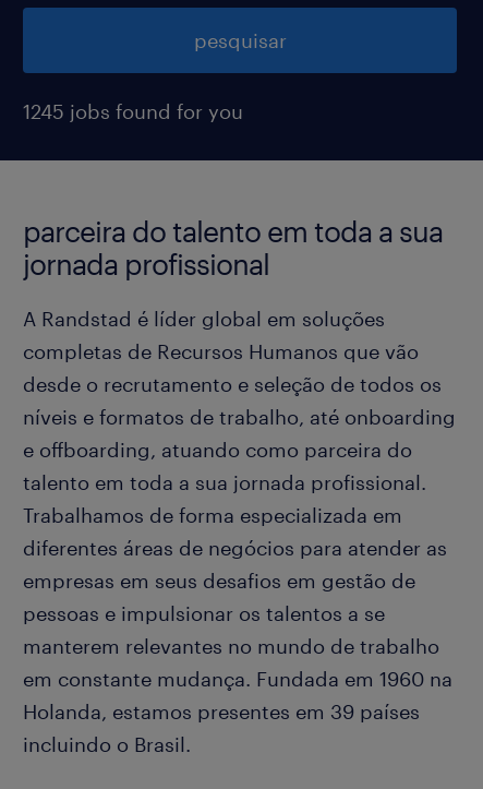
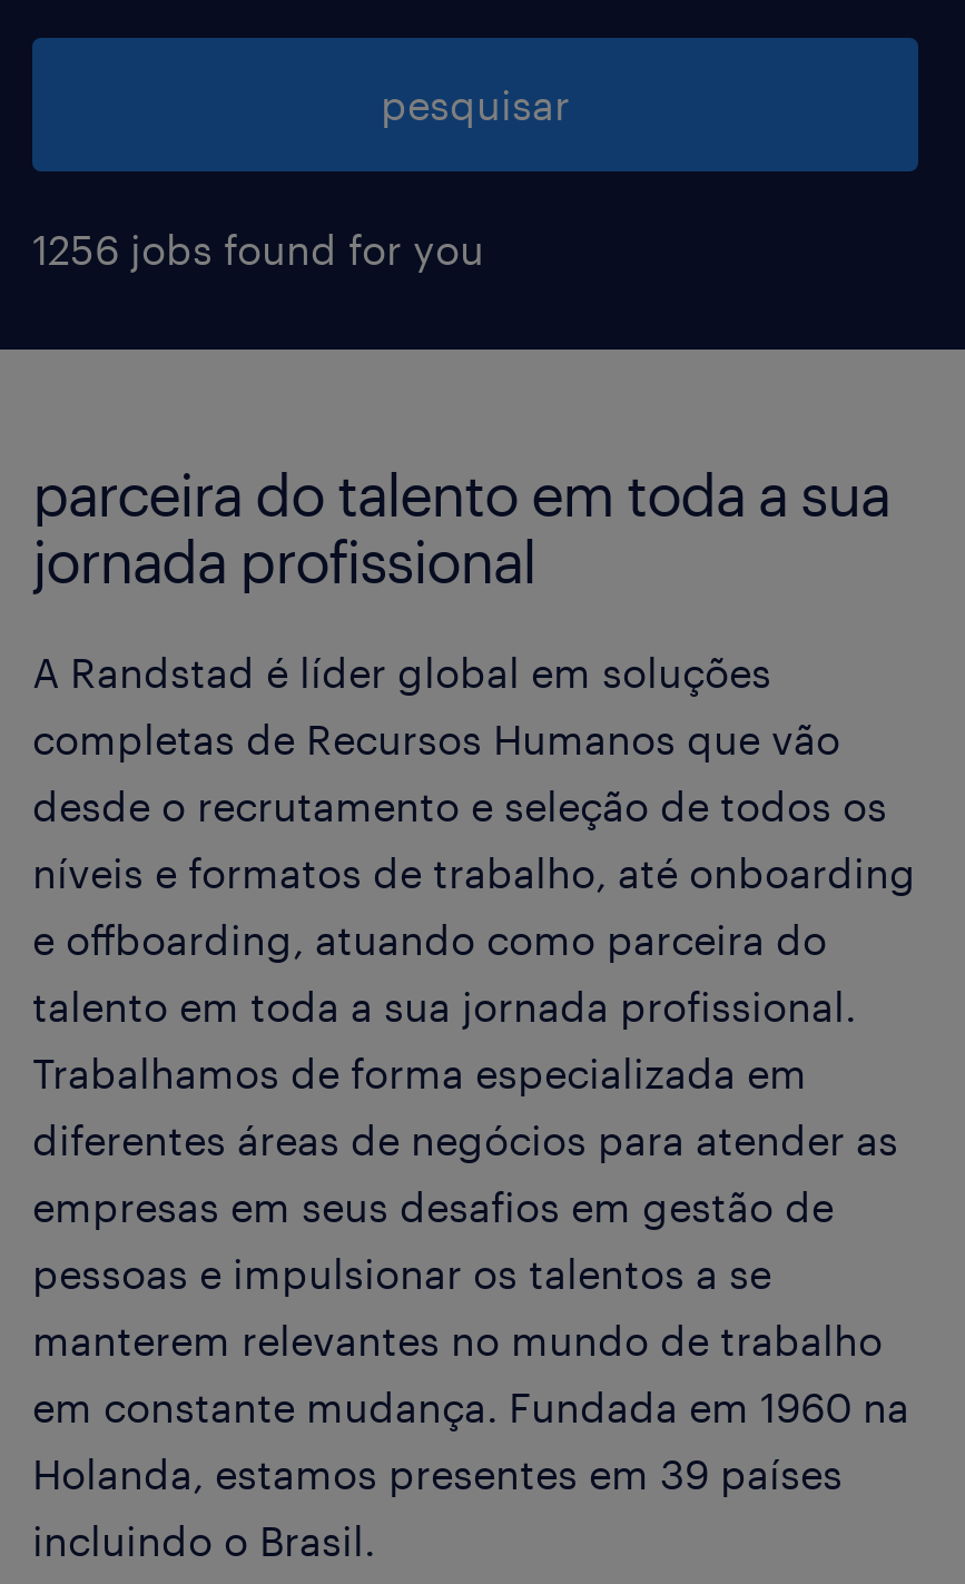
[23,99,243,123] 1245 jobs found for you -> [32,225,484,274] 1256 jobs found for you

